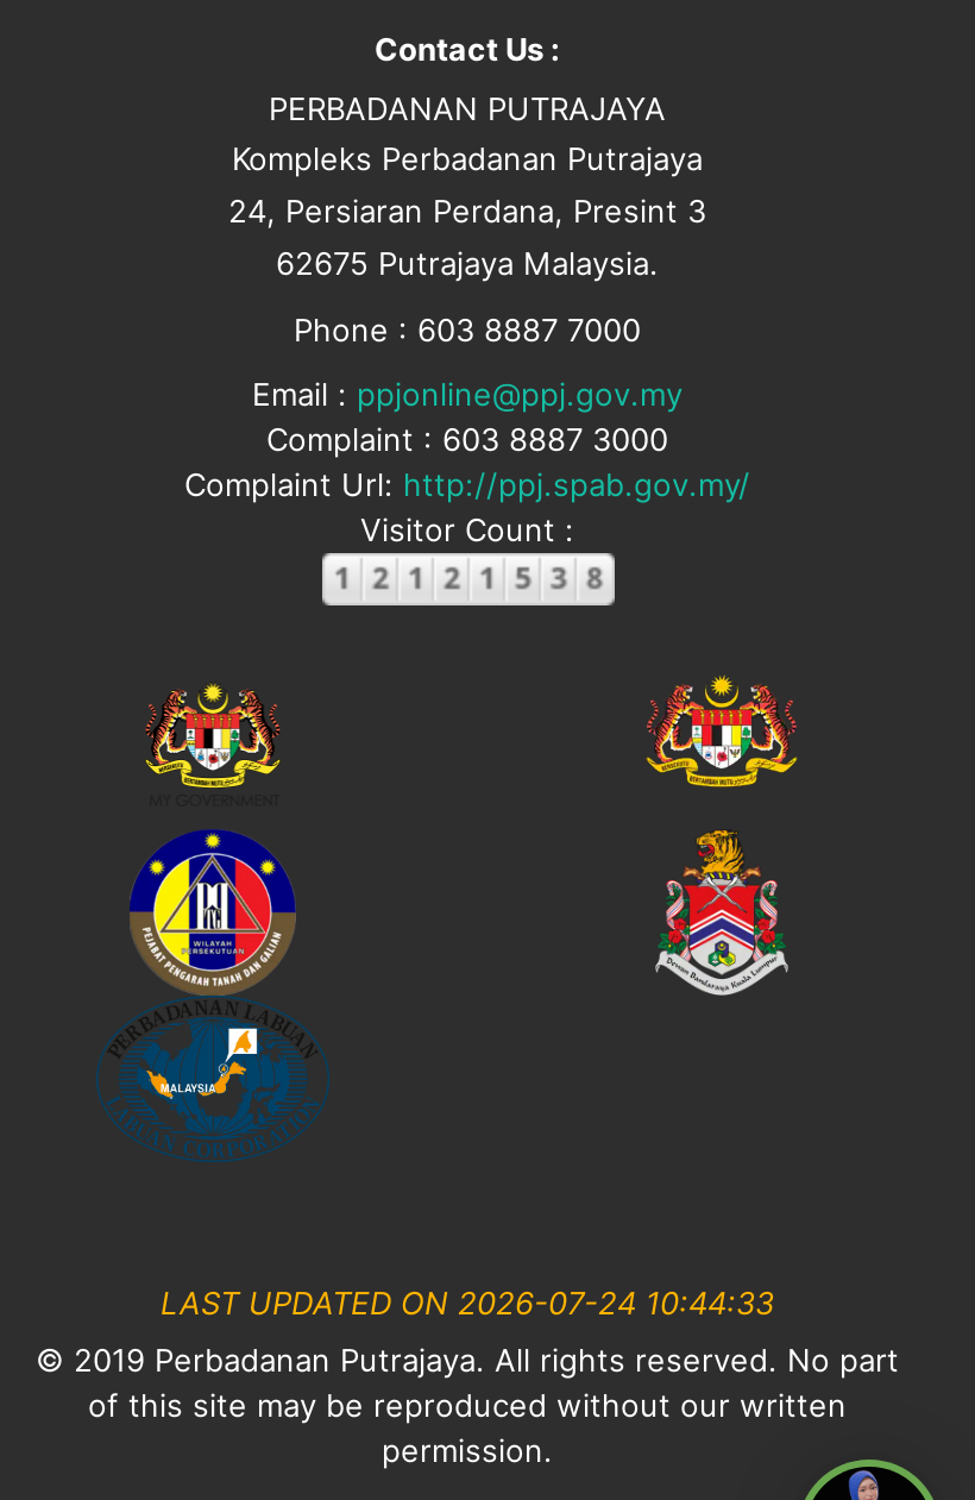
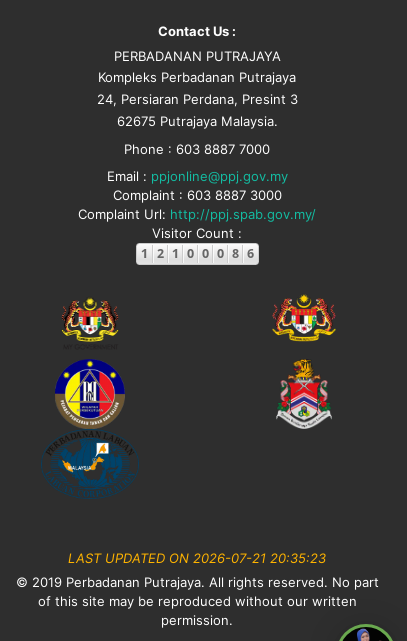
[161,1283,774,1321] LAST UPDATED ON 2026-07-24 10:44:33 -> [68,550,326,566] LAST UPDATED ON 2026-07-21 20:35:23

